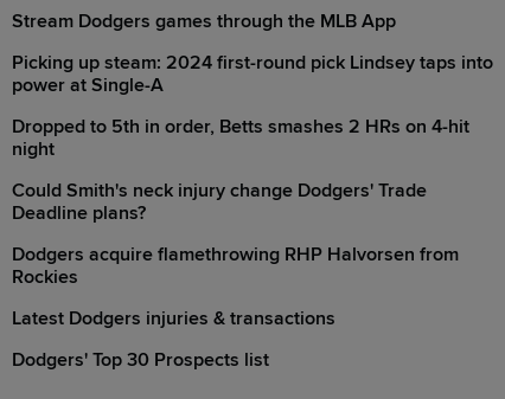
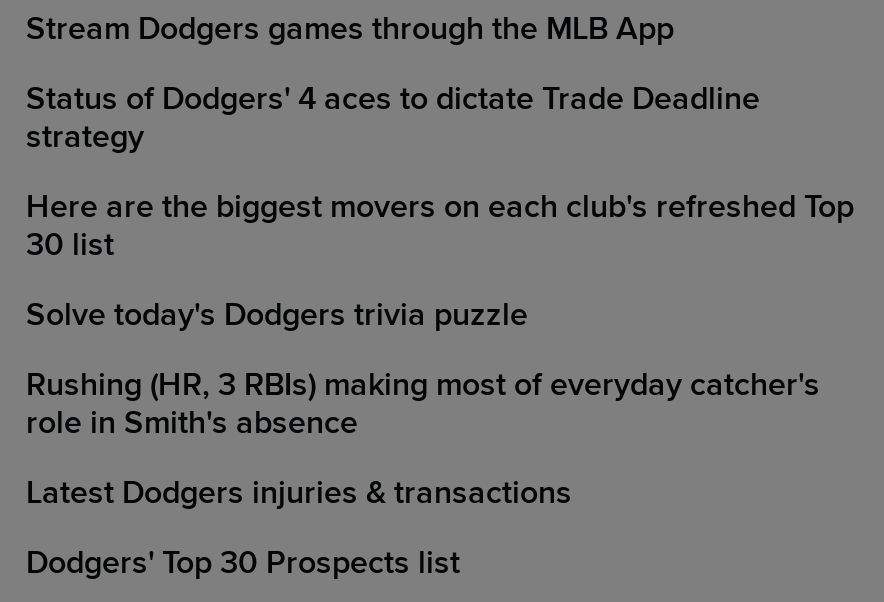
[12,51,493,98] Picking up steam: 2024 first-round pick Lindsey taps into | power at Single-A -> [26,79,760,157] Status of Dodgers' 4 aces to dictate Trade Deadline | strategy
[12,115,469,161] Dropped to 5th in order, Betts smashes 2 HRs on 4-hit | night -> [26,187,854,265] Here are the biggest movers on each club's refreshed Top | 30 list
[12,179,427,225] Could Smith's neck injury change Dodgers' Trade | Deadline plans? -> [26,295,528,335] Solve today's Dodgers trivia puzzle
[12,243,459,289] Dodgers acquire flamethrowing RHP Halvorsen from | Rockies -> [26,365,820,443] Rushing (HR, 3 RBIs) making most of everyday catcher's | role in Smith's absence

